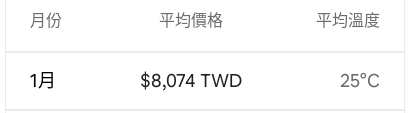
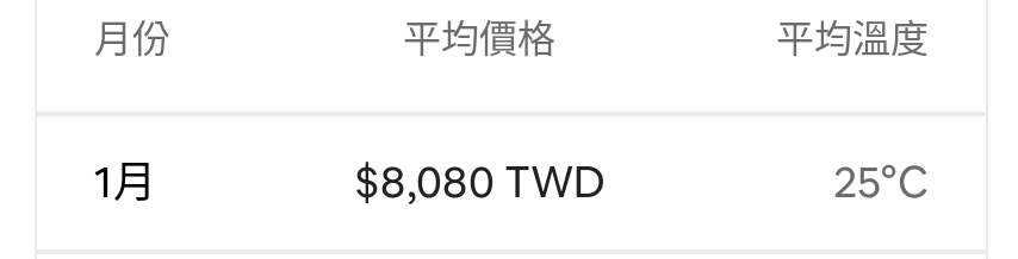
[140,69,242,92] $8,074 TWD -> [354,155,604,210] $8,080 TWD

